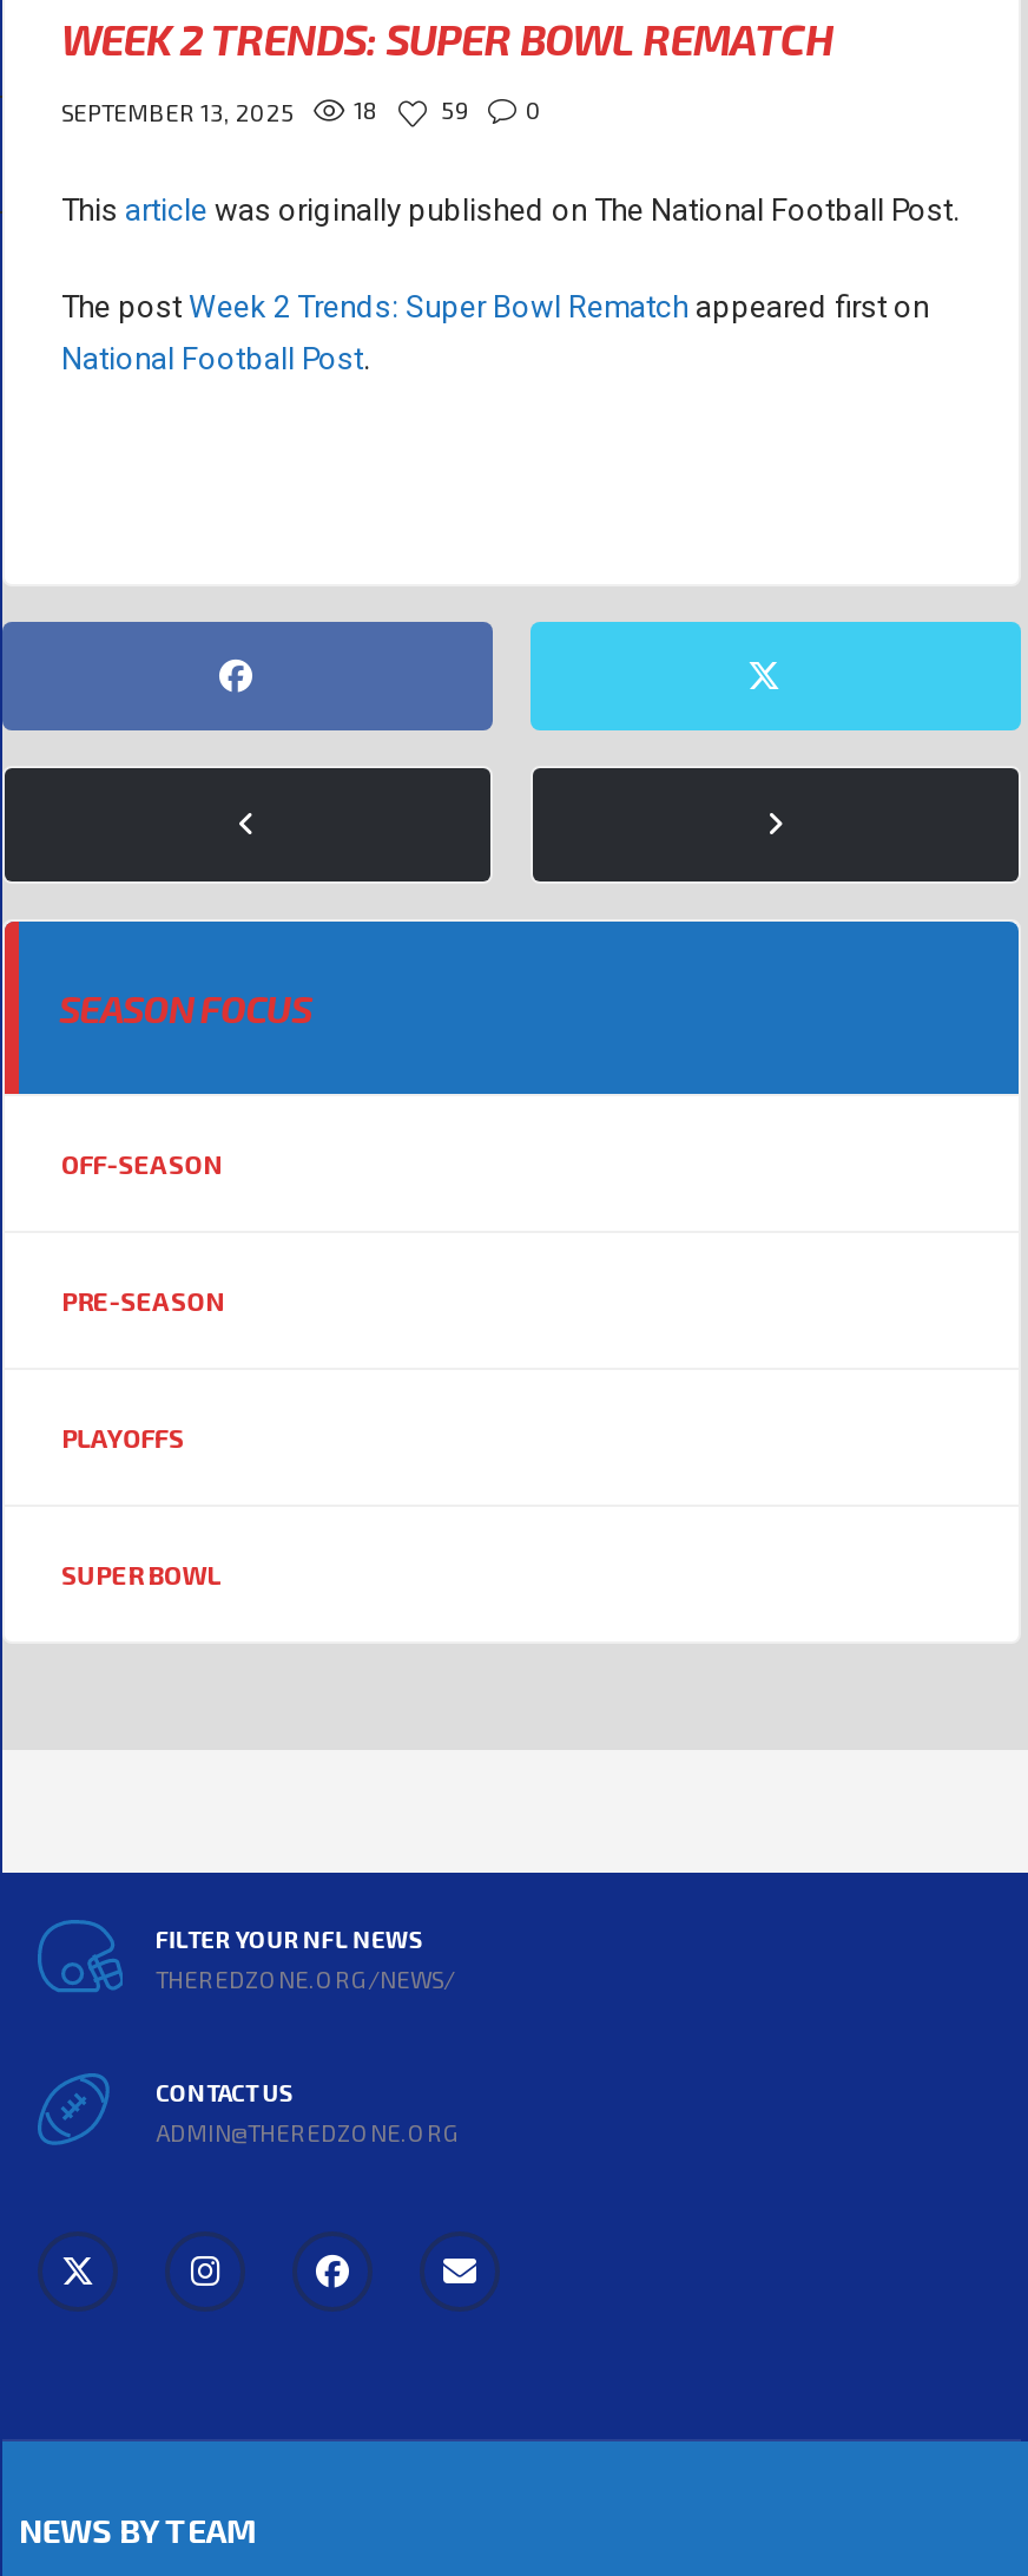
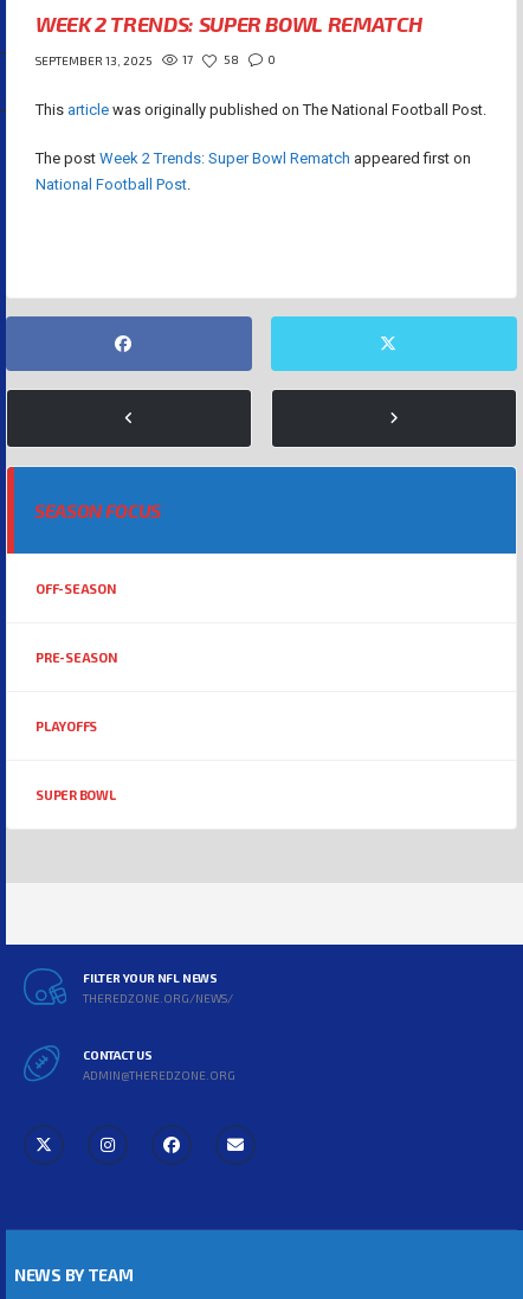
[354,96,380,124] 18 -> [182,52,193,66] 17
[441,96,542,125] 59 0 -> [224,53,276,67] 58 0

